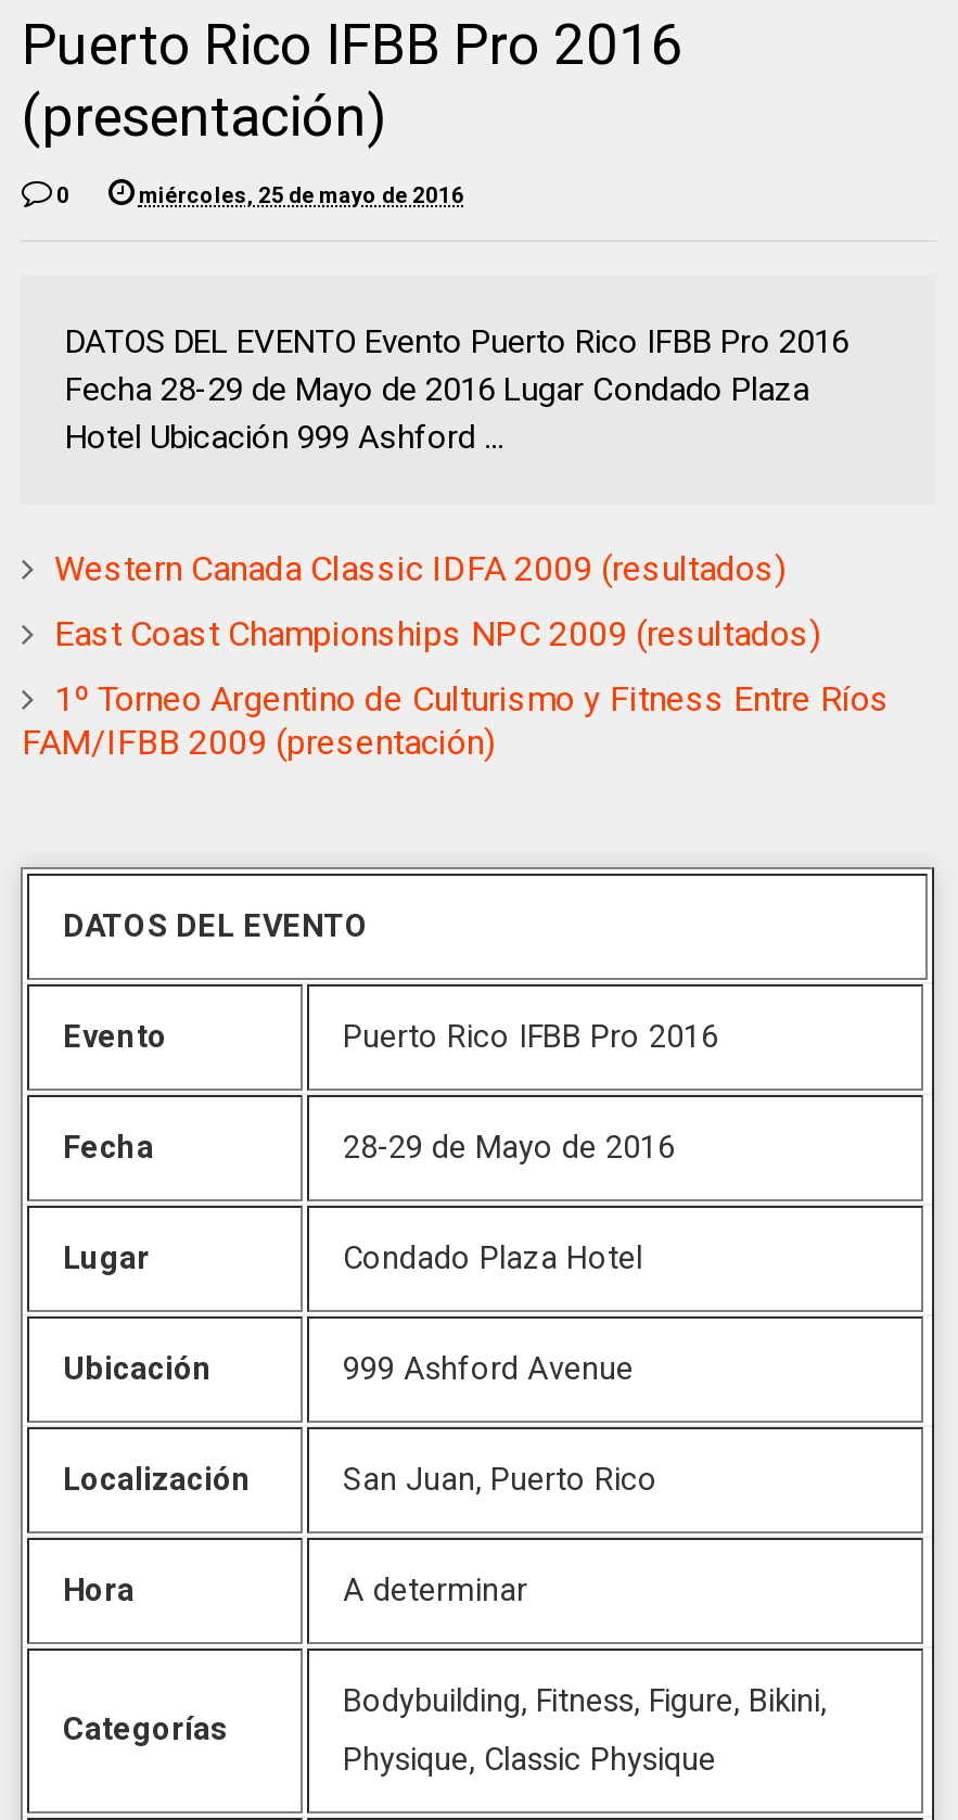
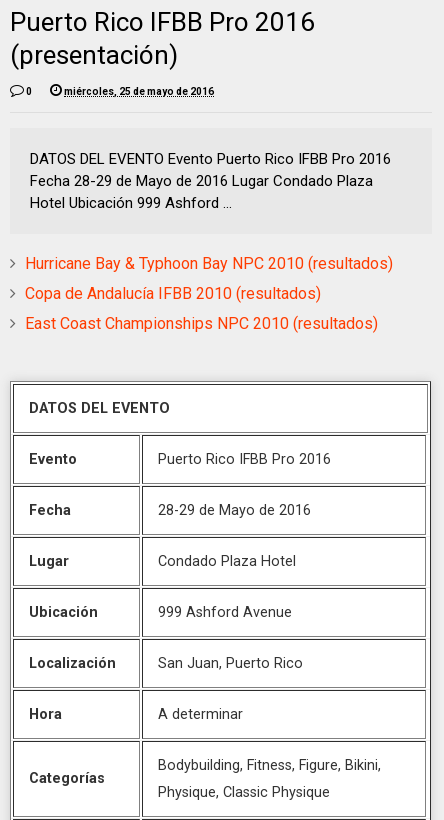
[54,548,785,589] Western Canada Classic IDFA 2009 (resultados) -> [25,254,393,273] Hurricane Bay & Typhoon Bay NPC 2010 (resultados)
[54,613,820,654] East Coast Championships NPC 2009 (resultados) -> [25,284,321,303] Copa de Andalucía IFBB 2010 (resultados)
[21,678,889,763] 1º Torneo Argentino de Culturismo y Fitness Entre Ríos | FAM/IFBB 2009 (presentación) -> [25,314,378,333] East Coast Championships NPC 2010 (resultados)

